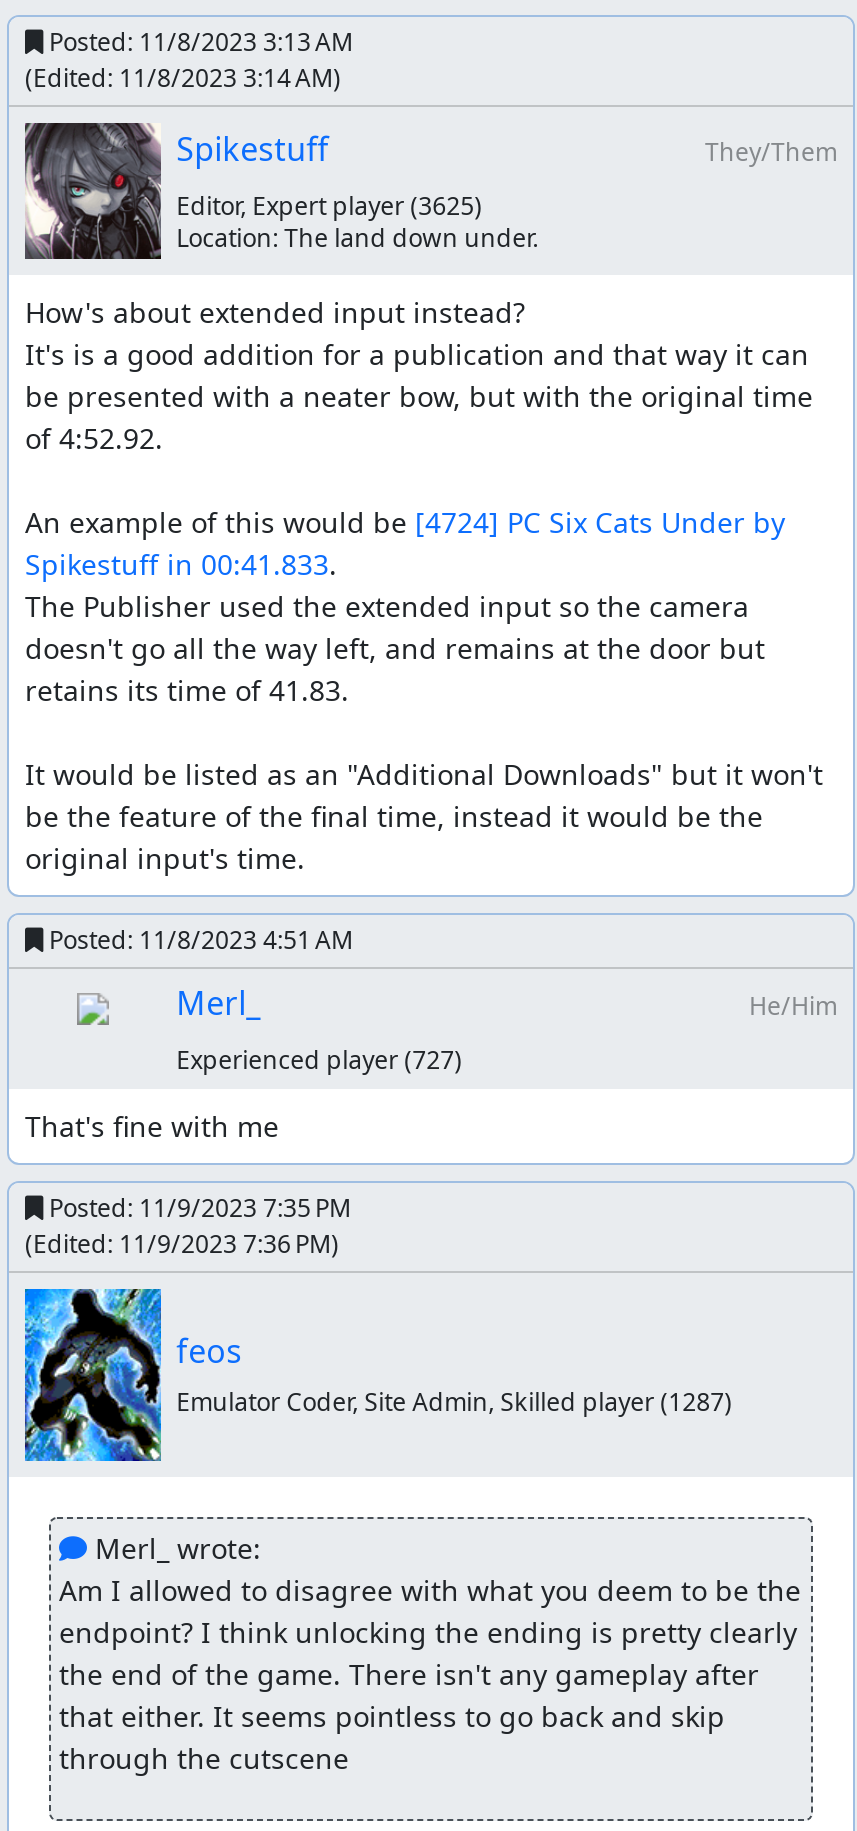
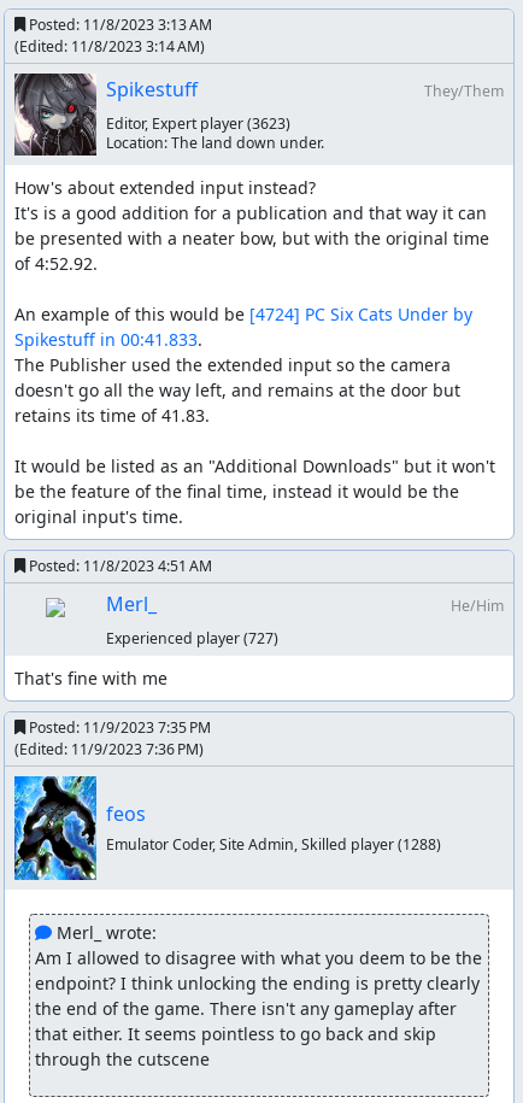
[176,189,482,223] Editor, Expert player (3625) -> [106,114,290,134] Editor, Expert player (3623)
[176,1385,732,1419] Emulator Coder, Site Admin, Skilled player (1287) -> [106,834,441,855] Emulator Coder, Site Admin, Skilled player (1288)

